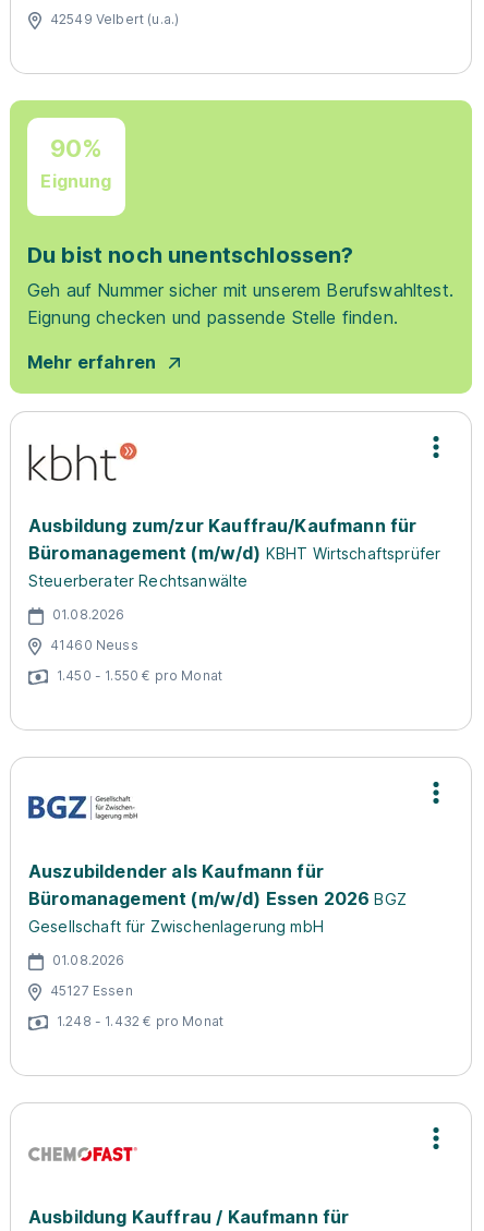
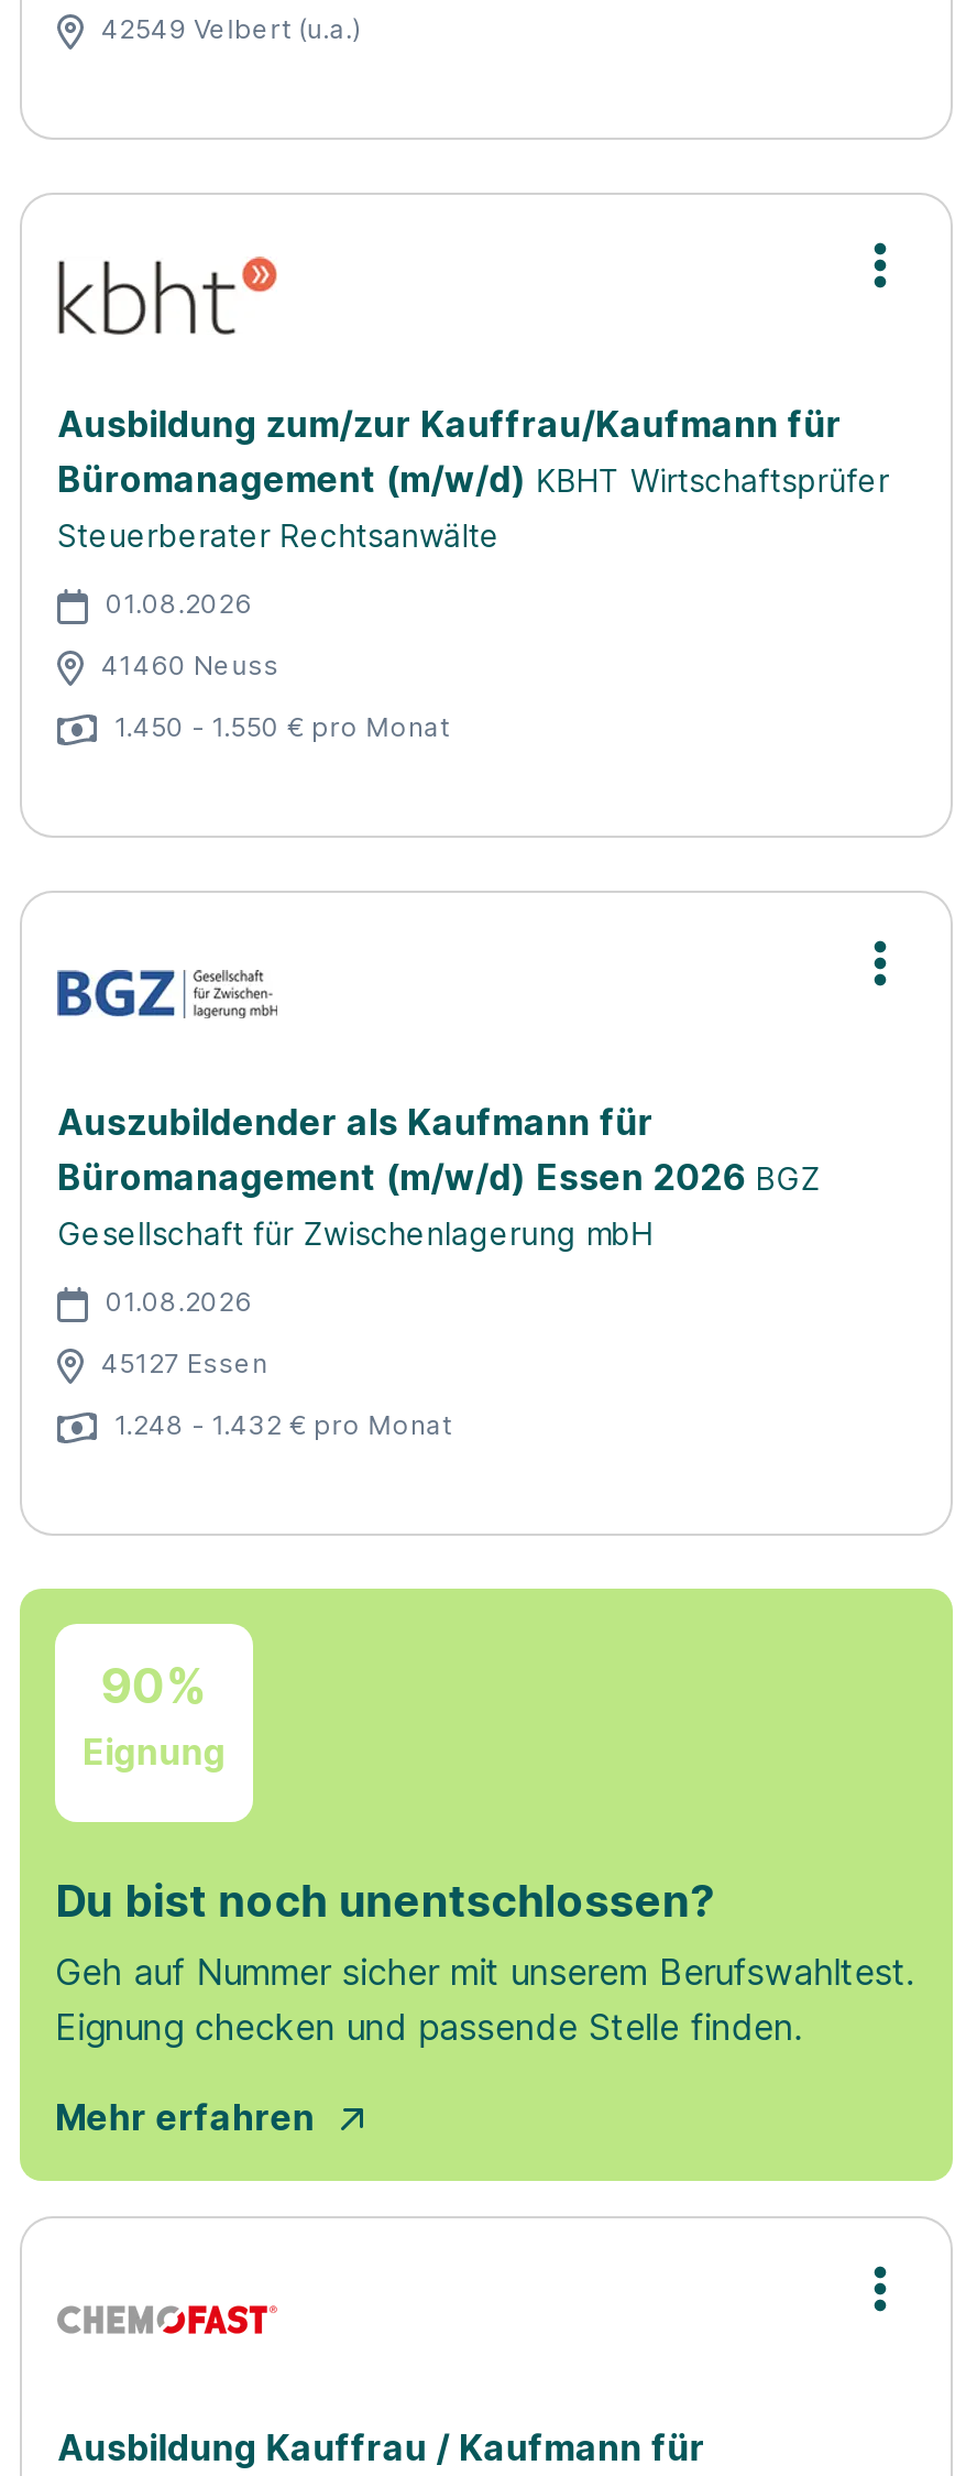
moved [10,99,472,395] -> [20,1586,953,2183]: [image] | 90% | Eignung | Du bist noch unentschlossen? | Geh auf Nummer sicher mit unserem Berufswahltest. | Eignung checken und passende Stelle finden. | Mehr erfahren
moved [28,515,441,1029] -> [57,402,889,1440]: Ausbildung zum/zur Kauffrau/Kaufmann für | Büromanagement (m/w/d) KBHT Wirtschaftsprüfer | Steuerberater Rechtsanwälte | ... | 45127 Essen | 1.248 - 1.432 € pro Monat

